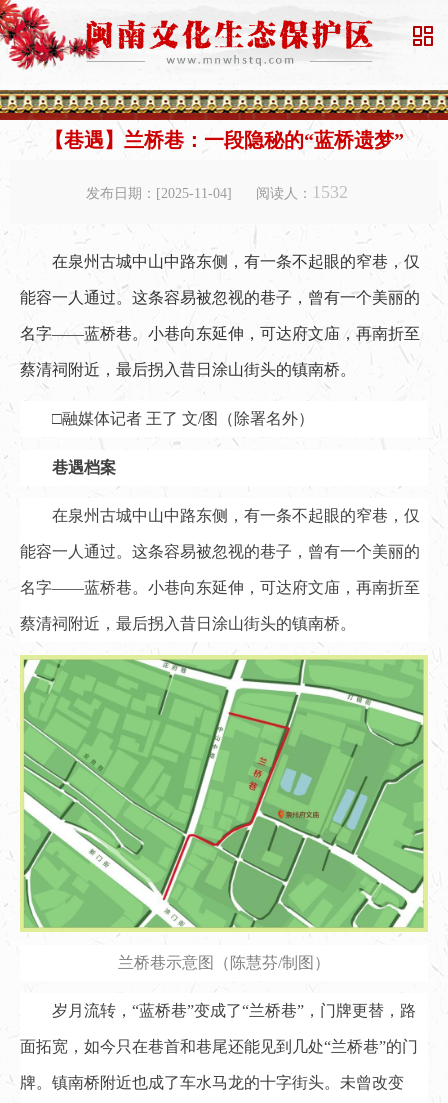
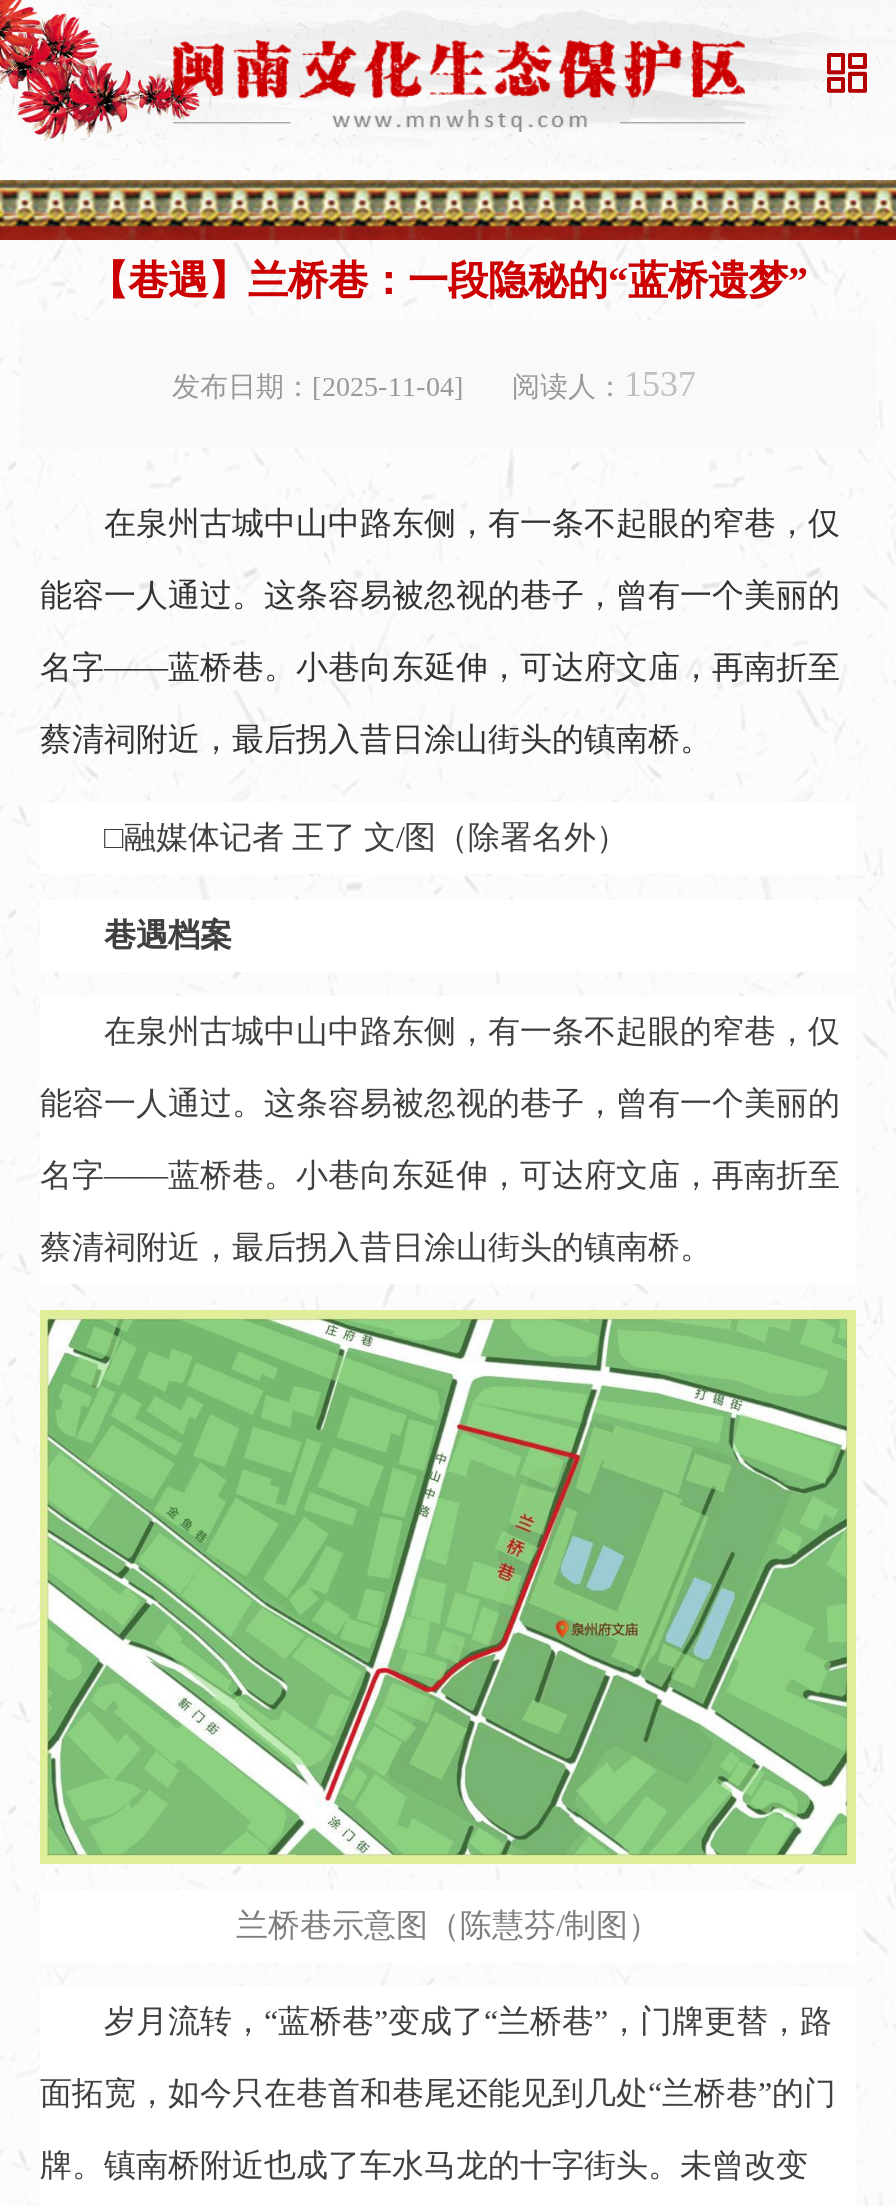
[86,182,348,202] 发布日期：[2025-11-04] 阅读人：1532 -> [172,364,696,404] 发布日期：[2025-11-04] 阅读人：1537

